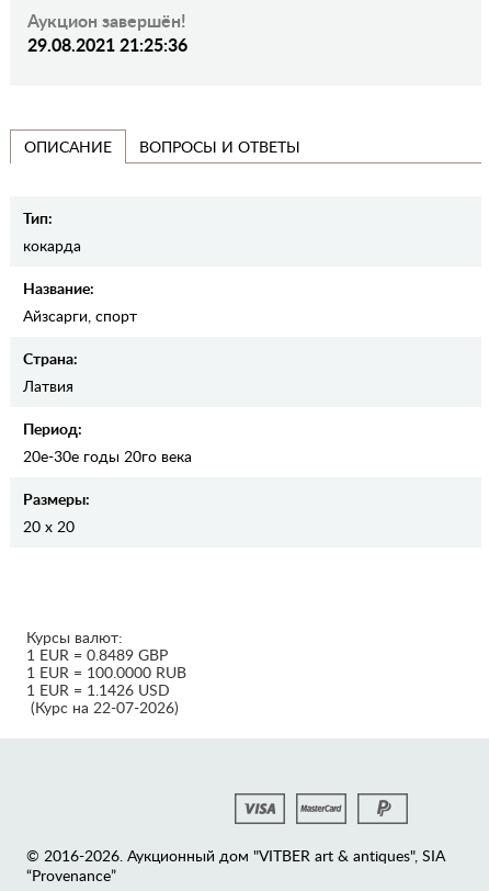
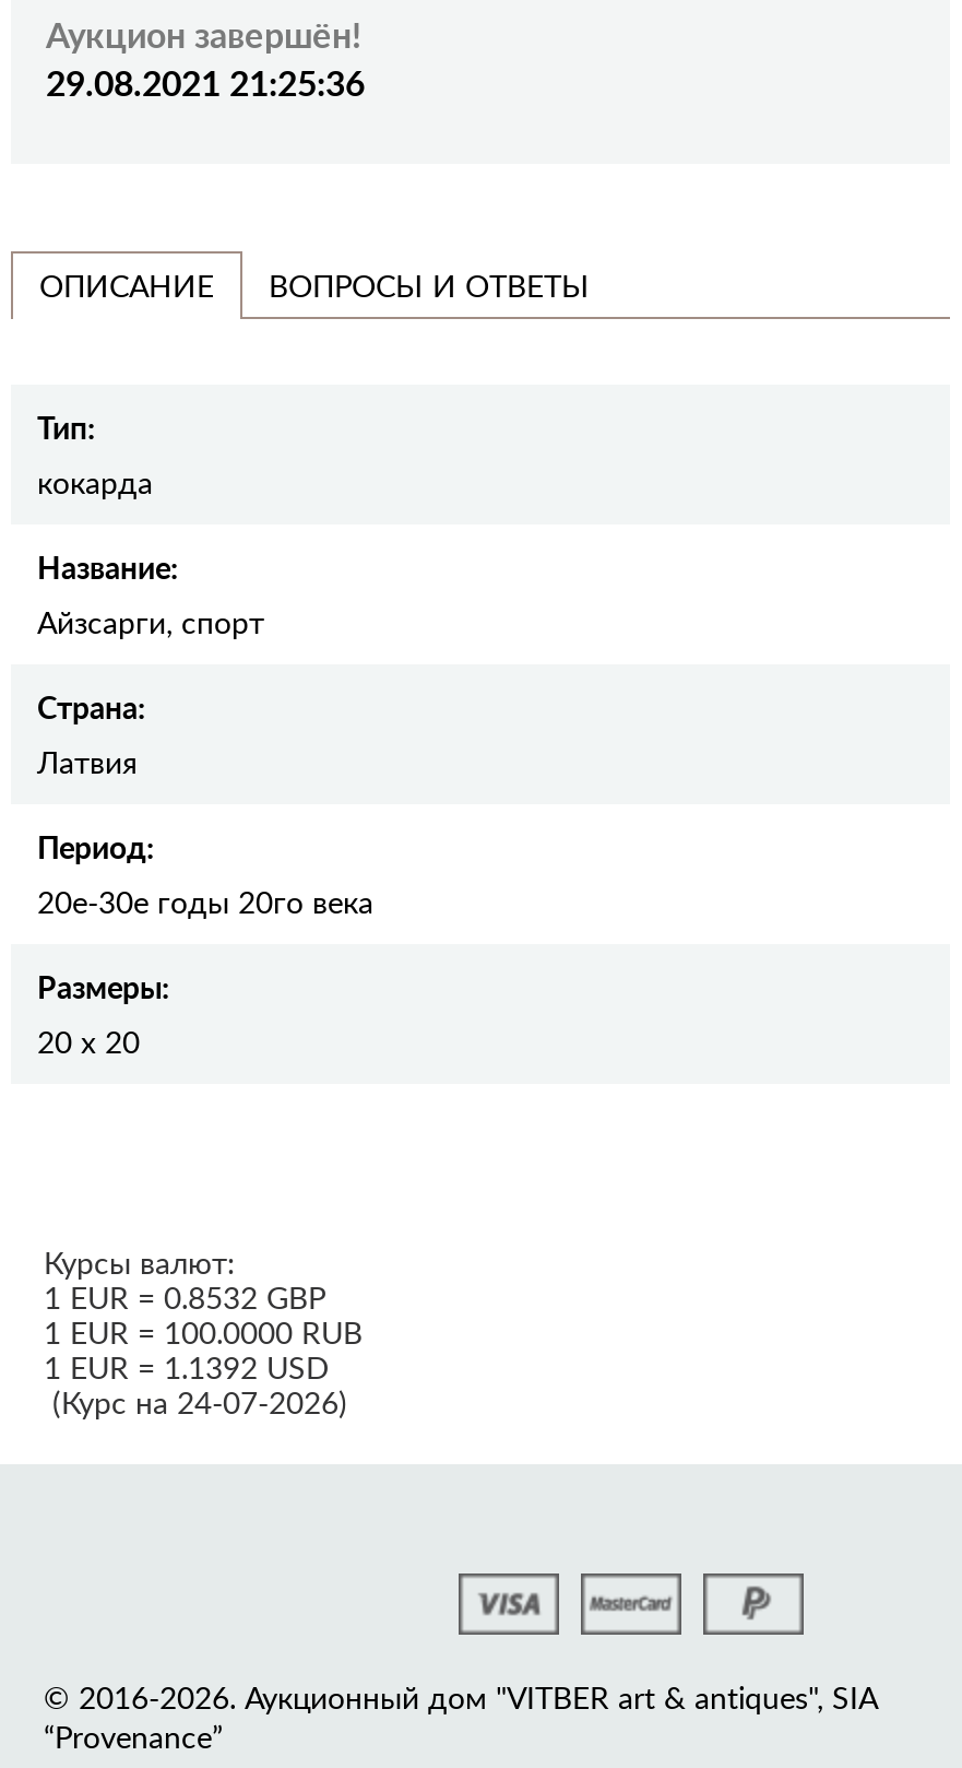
[26,645,168,666] 1 EUR = 0.8489 GBP -> [44,1277,325,1319] 1 EUR = 0.8532 GBP
[26,680,170,701] 1 EUR = 1.1426 USD -> [44,1347,330,1389] 1 EUR = 1.1392 USD
[26,697,179,718] (Курс на 22-07-2026) -> [44,1382,347,1424] (Курс на 24-07-2026)

